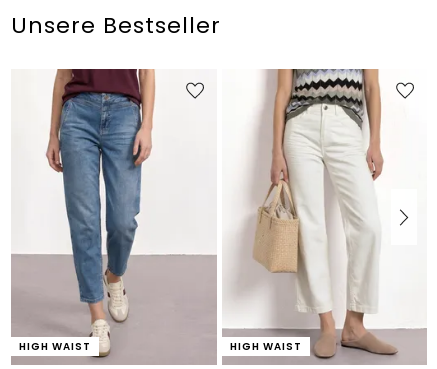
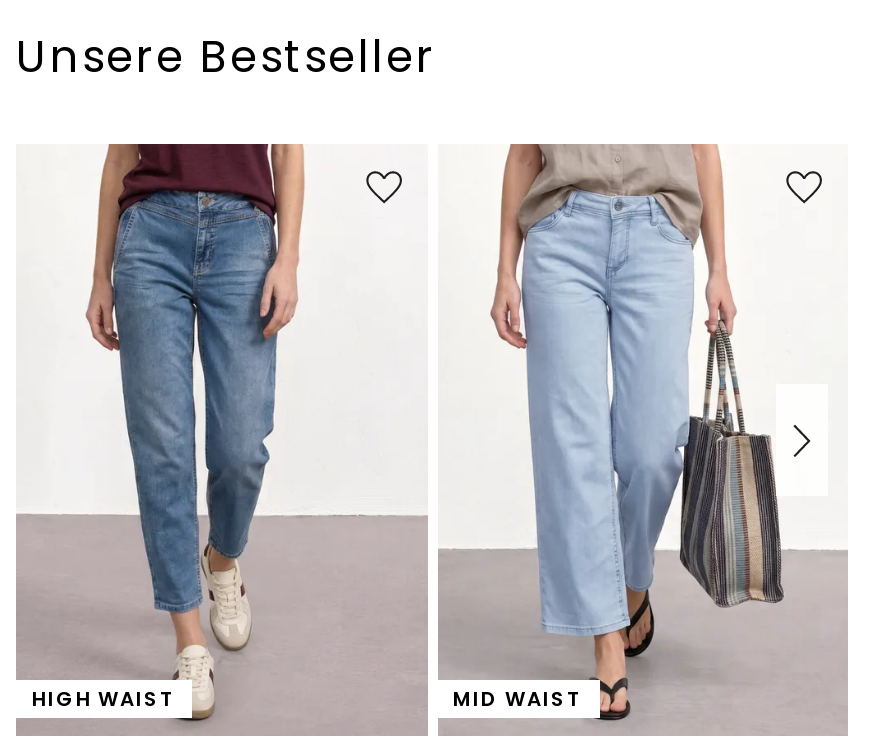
[223,68,426,361] [image] | HIGH WAIST -> [438,142,848,726] [image] | MID WAIST

